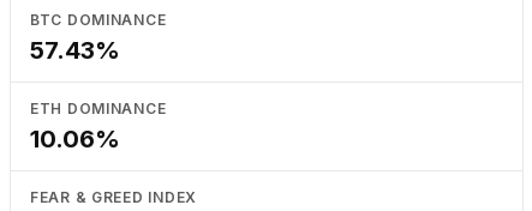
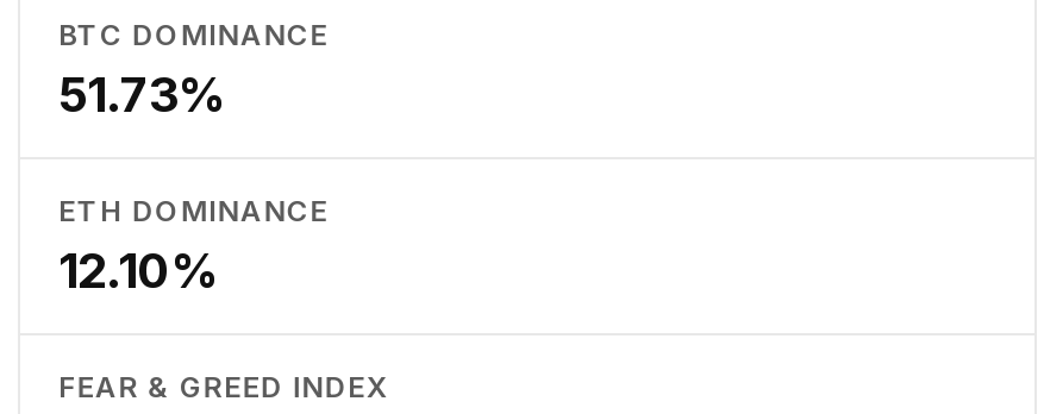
[30,36,120,65] 57.43% -> [58,67,227,124] 51.73%
[30,125,120,154] 10.06% -> [58,243,220,300] 12.10%

